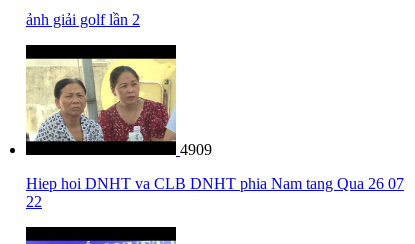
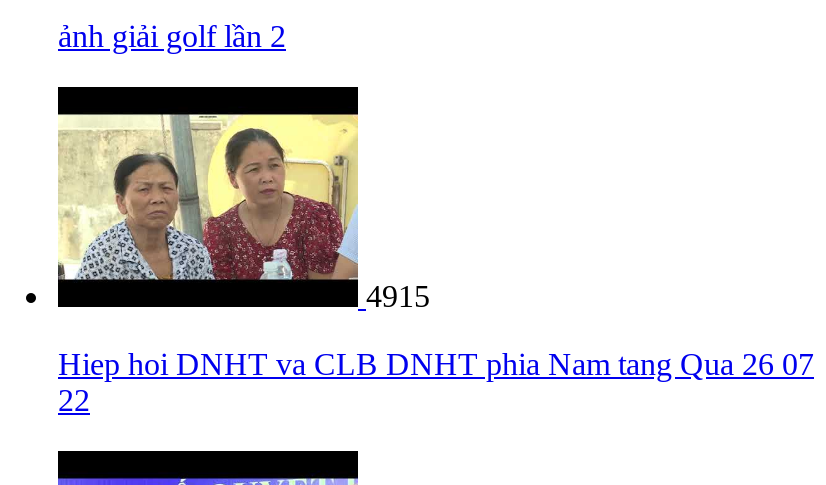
[180,141,212,158] 4909 -> [366,279,430,313] 4915

